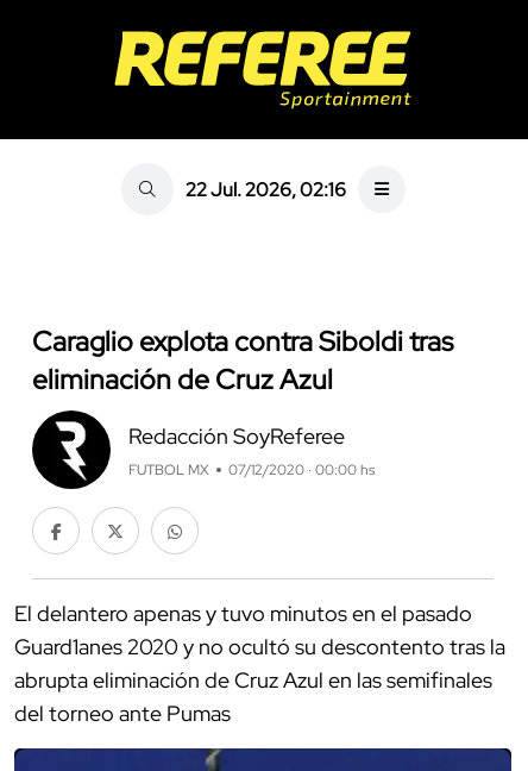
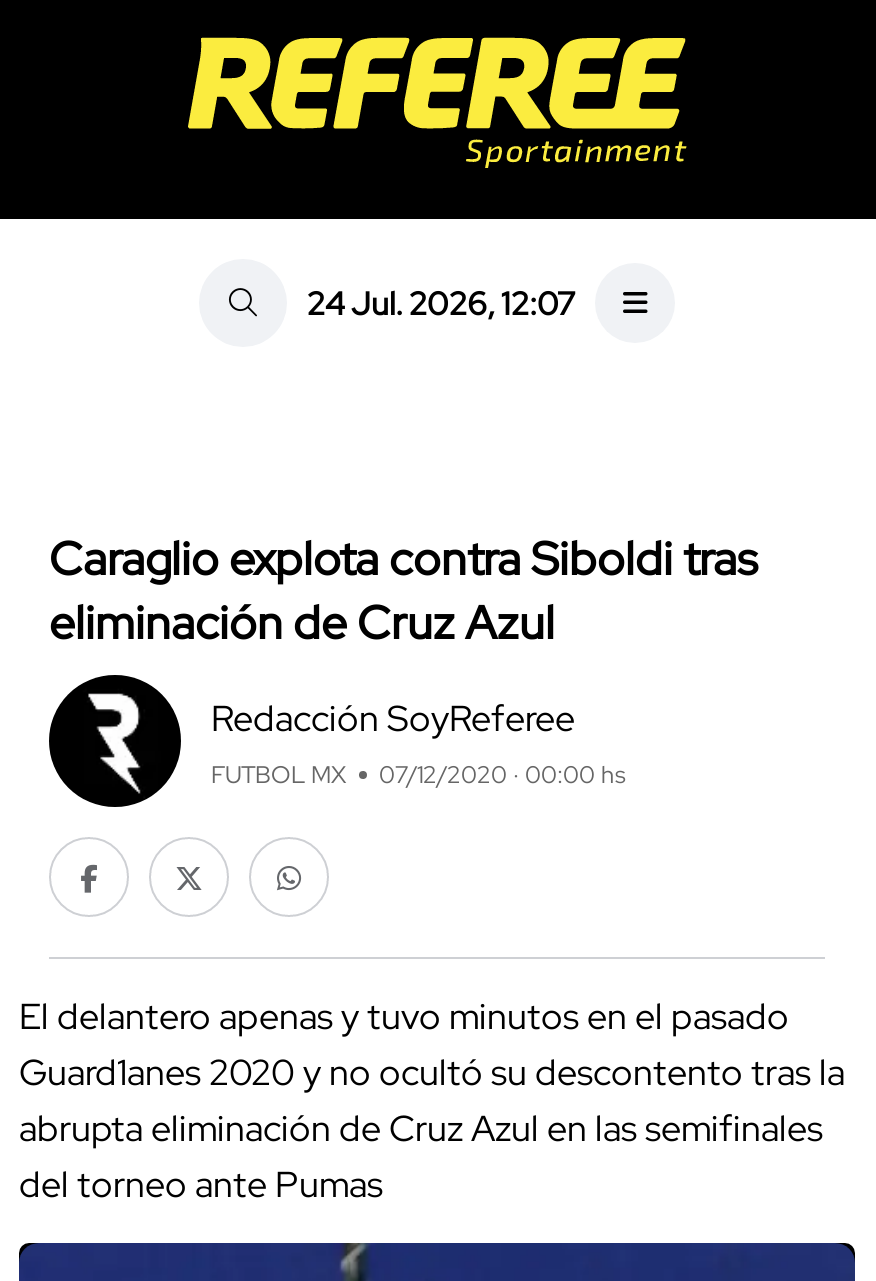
[185,178,345,203] 22 Jul. 2026, 02:16 -> [307,284,575,326] 24 Jul. 2026, 12:07

